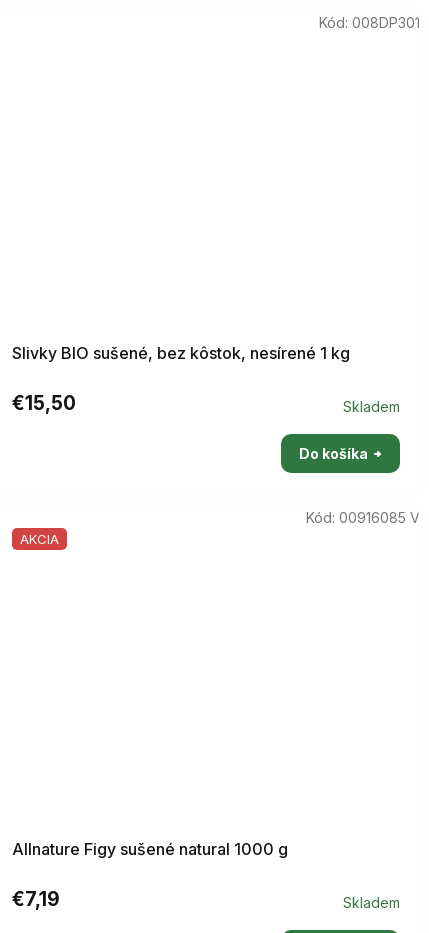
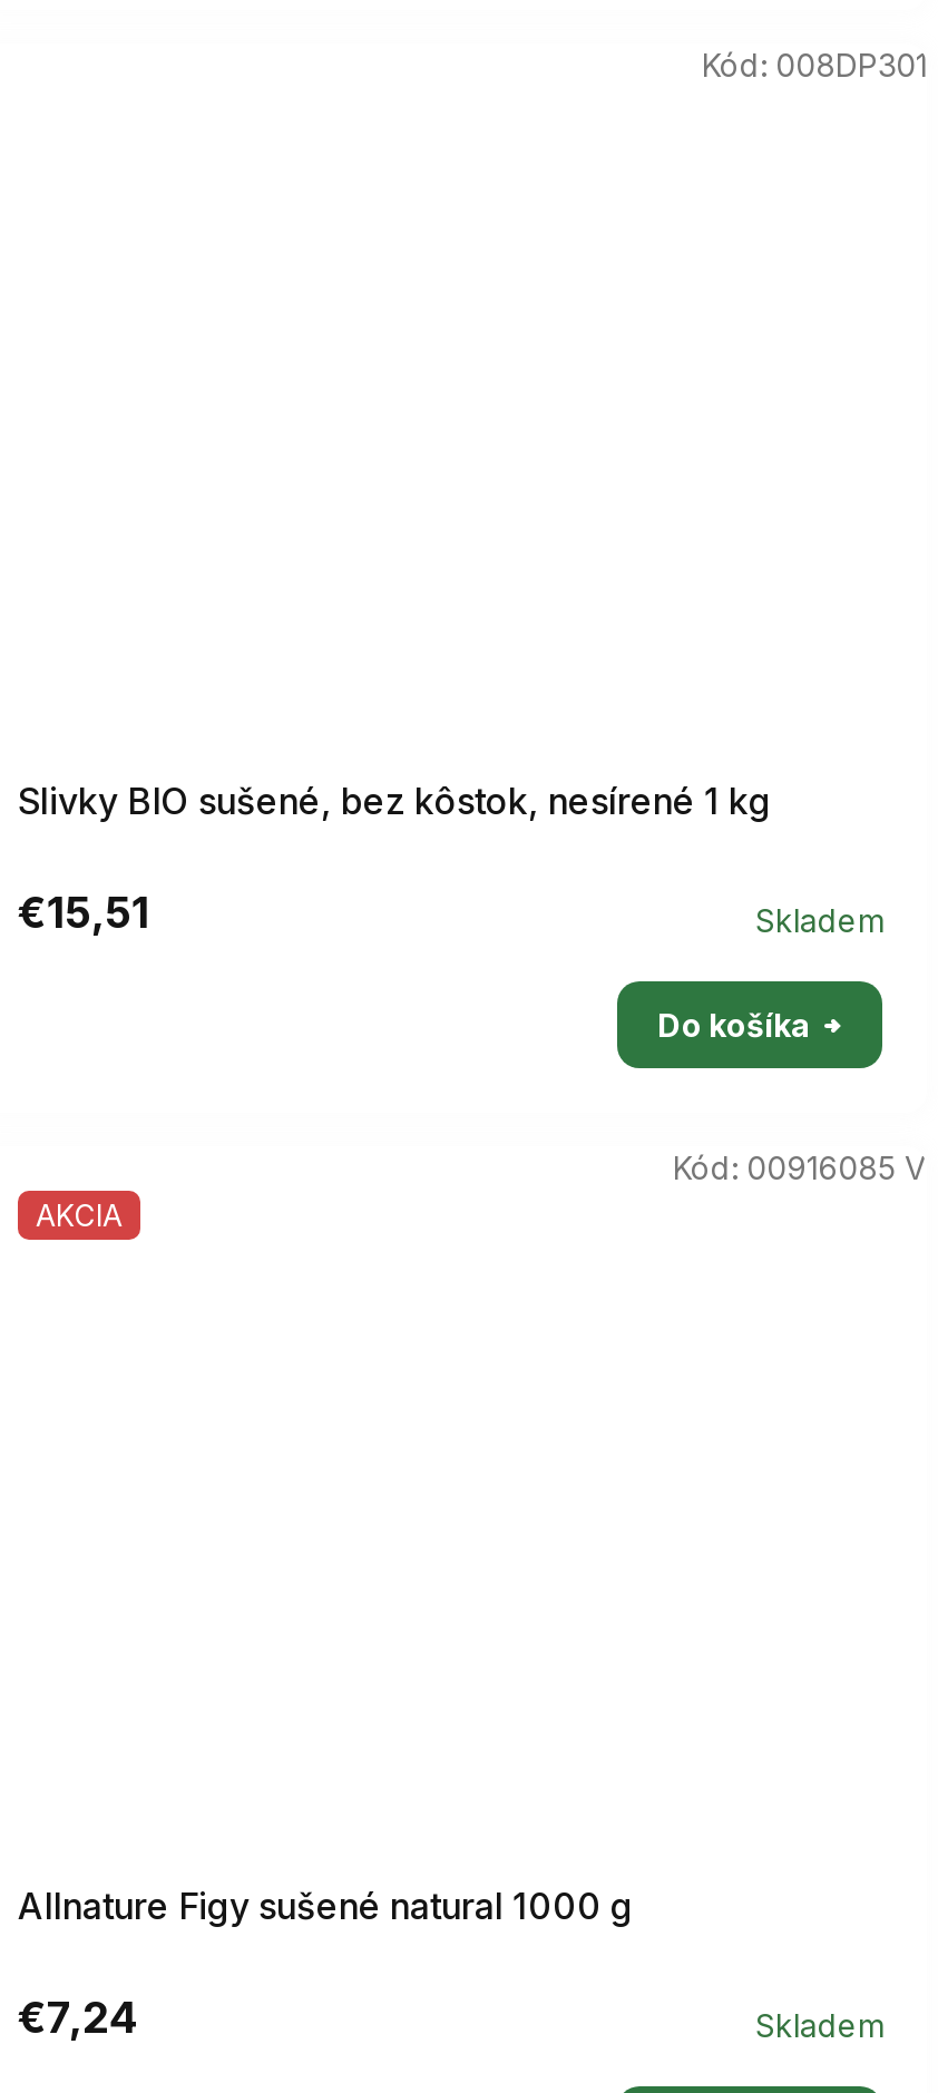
[12,392,76,415] €15,50 -> [18,888,149,940] €15,51
[12,888,60,911] €7,19 -> [18,1993,136,2044] €7,24

